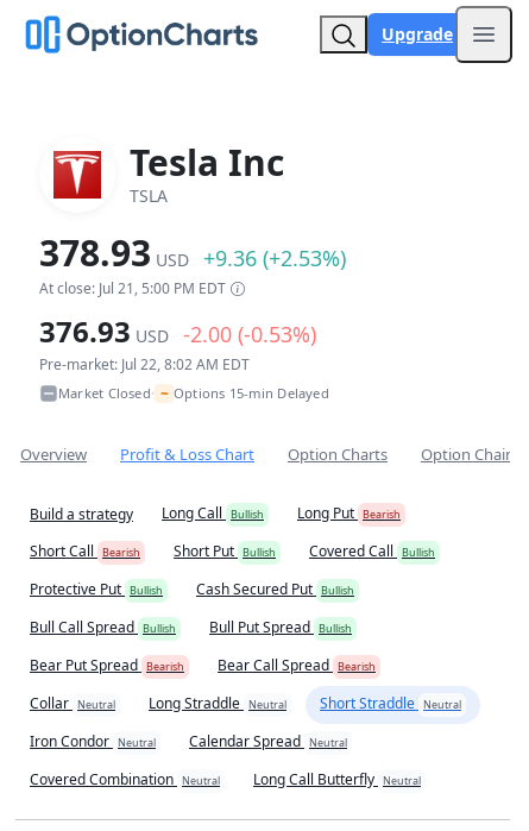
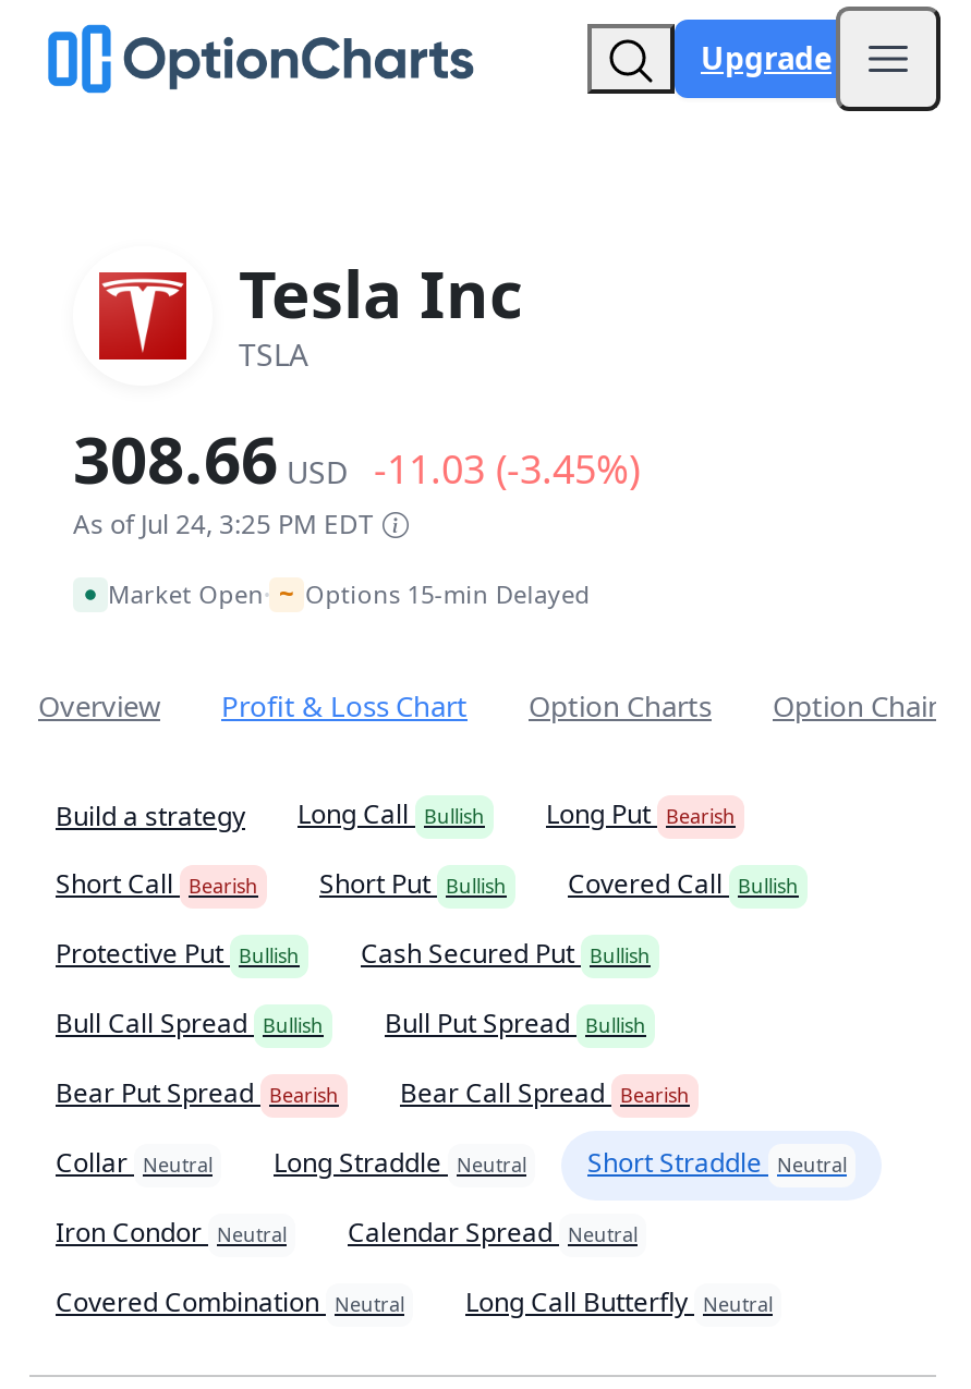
[39,228,346,402] 378.93 USD +9.36 (+2.53%) | At close: Jul 21, 5:00 PM EDT | 376.93 USD -2.00 (-0.53%) | Pre-market: Jul 22, 8:02 AM EDT | Market Closed • ~ Options 15-min Delayed -> [73,414,640,610] 308.66 USD -11.03 (-3.45%) | As of Jul 24, 3:25 PM EDT | Market Open • ~ Options 15-min Delayed

